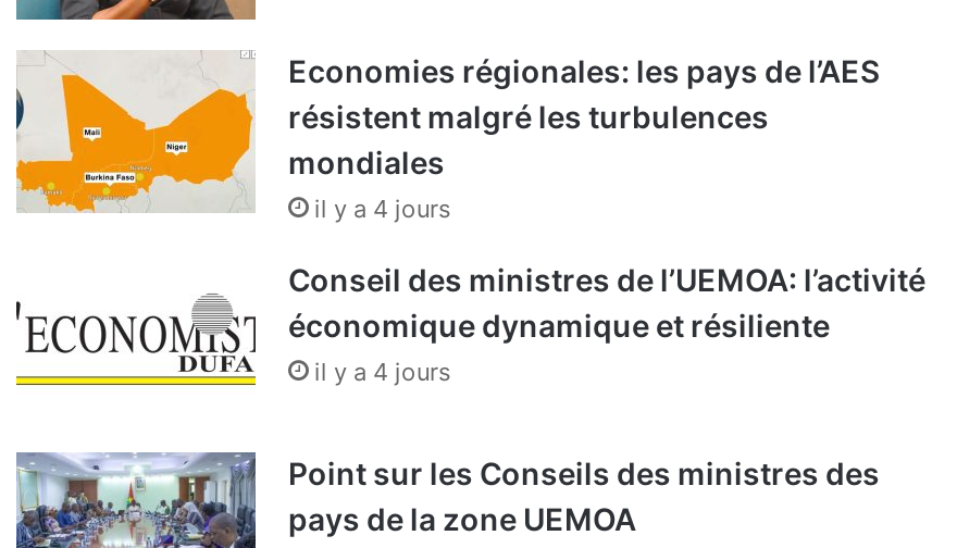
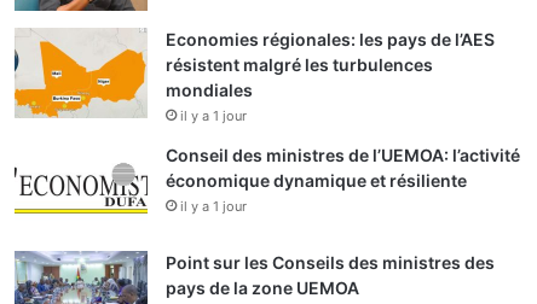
[314,194,451,224] il y a 4 jours -> [180,107,247,124] il y a 1 jour
[314,357,451,387] il y a 4 jours -> [180,198,247,215] il y a 1 jour

